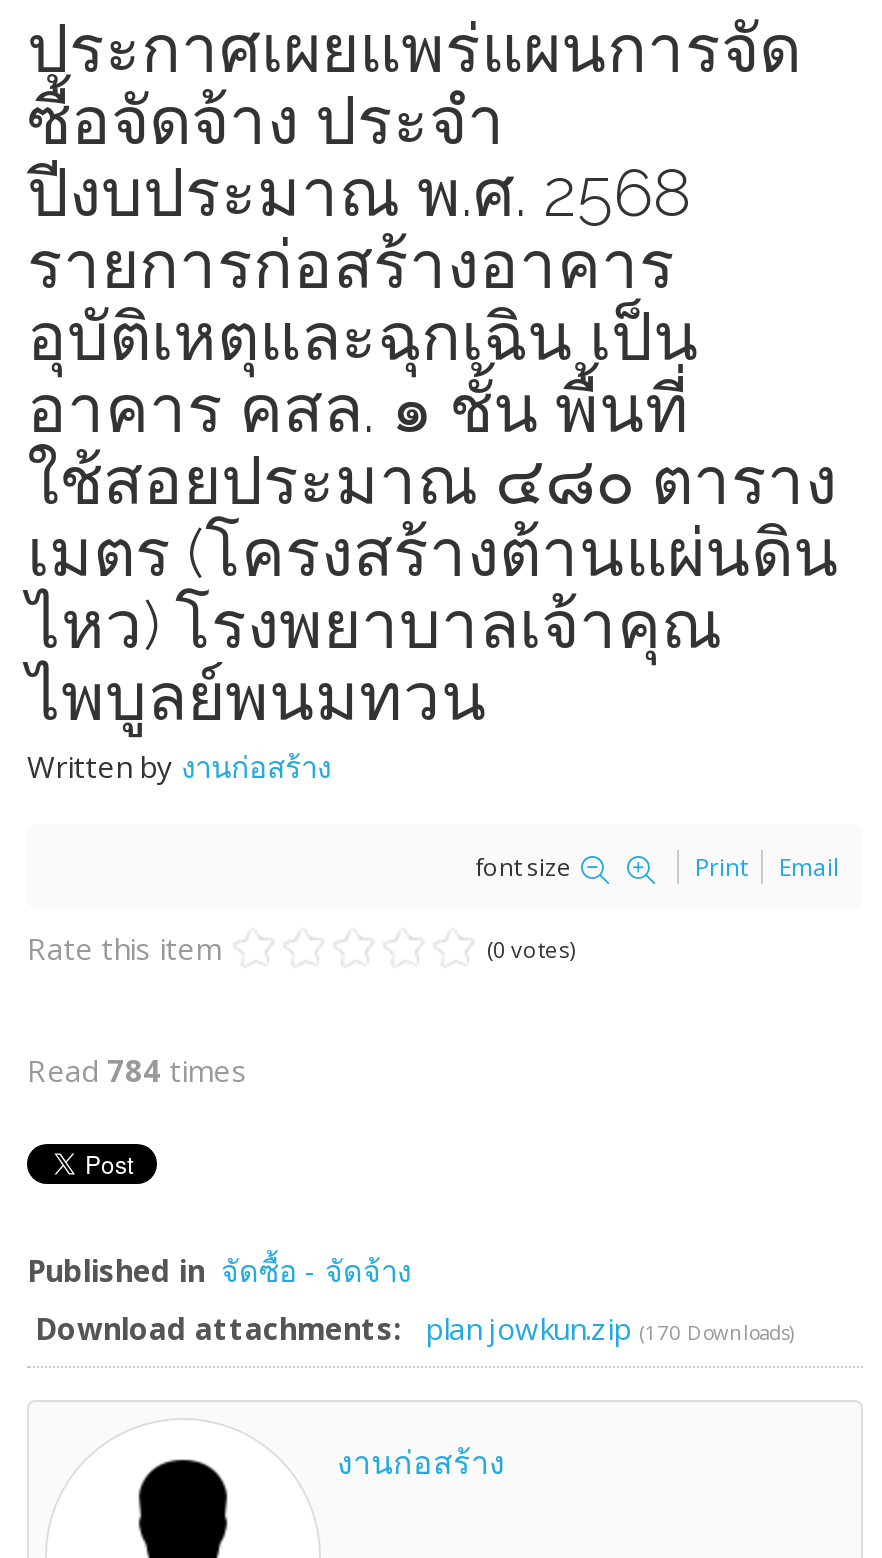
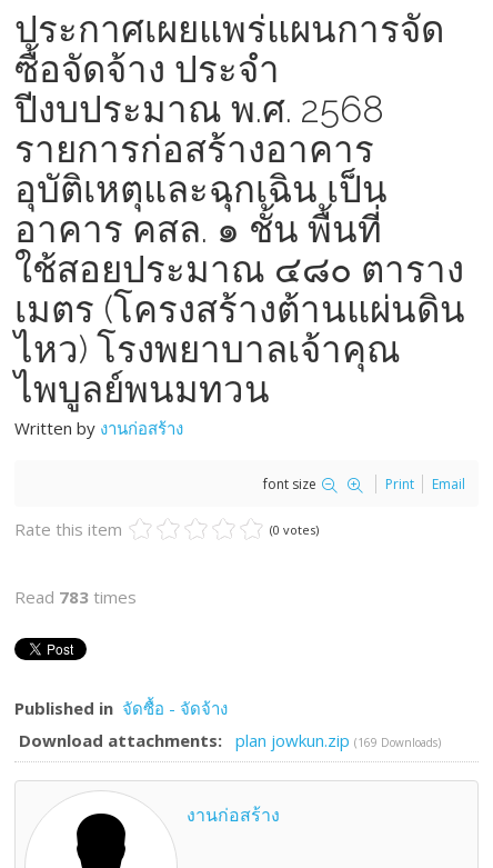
[27,1050,247,1090] Read 784 times -> [14,586,137,608] Read 783 times
[35,1308,795,1348] Download attachments: plan jowkun.zip (170 Downloads) -> [19,729,441,751] Download attachments: plan jowkun.zip (169 Downloads)

